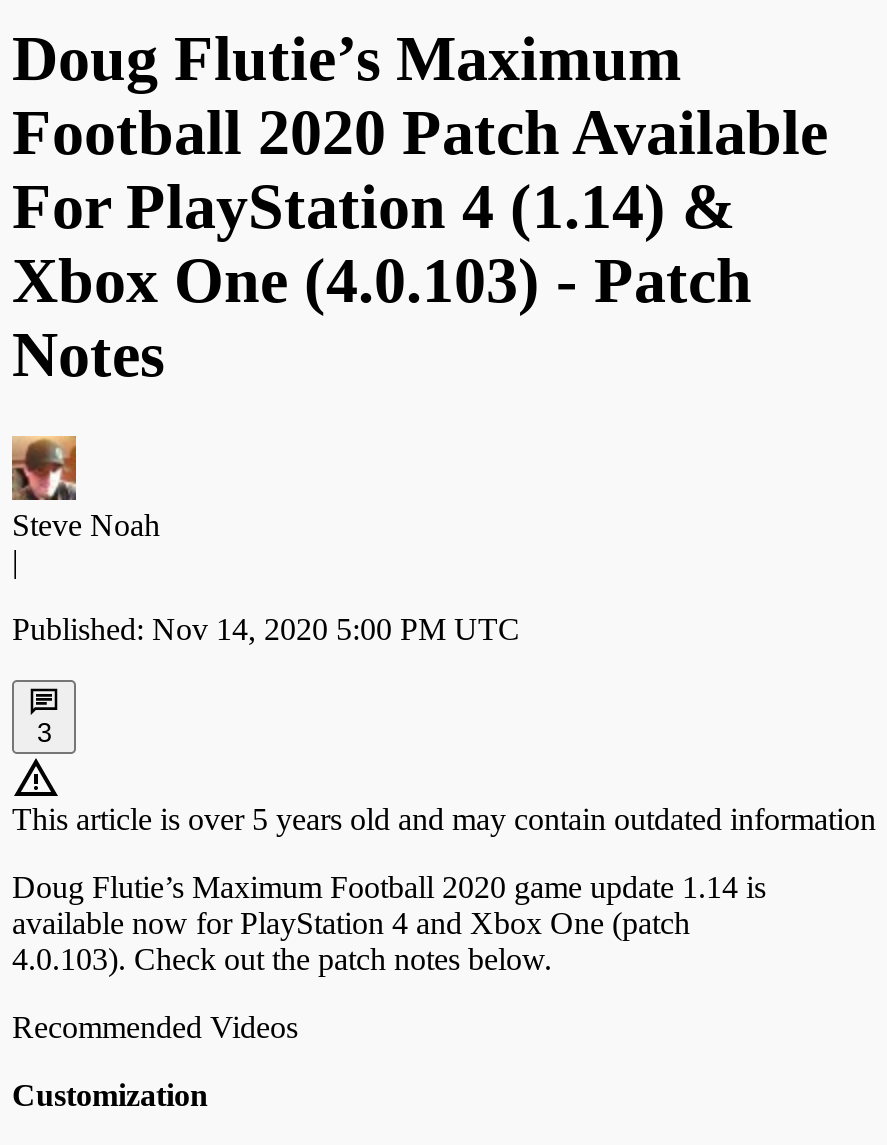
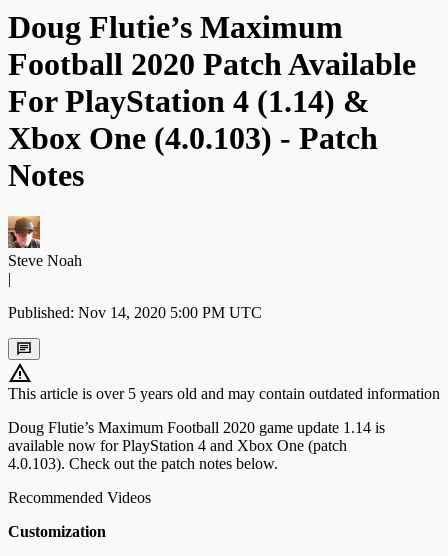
[37,718,51,748] 3 -> none

